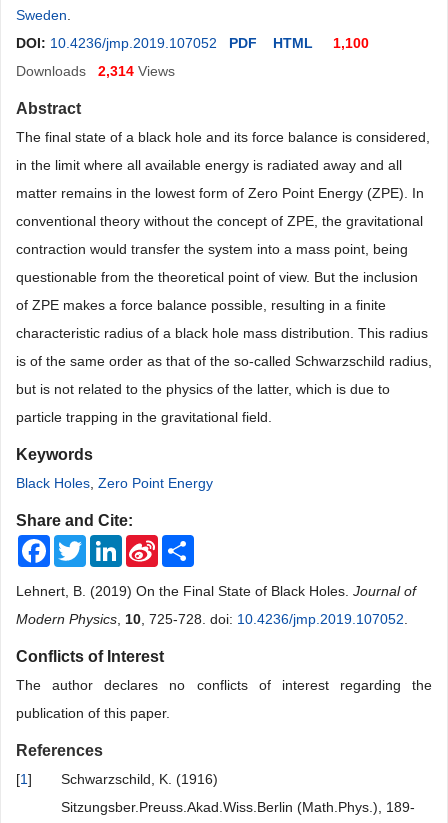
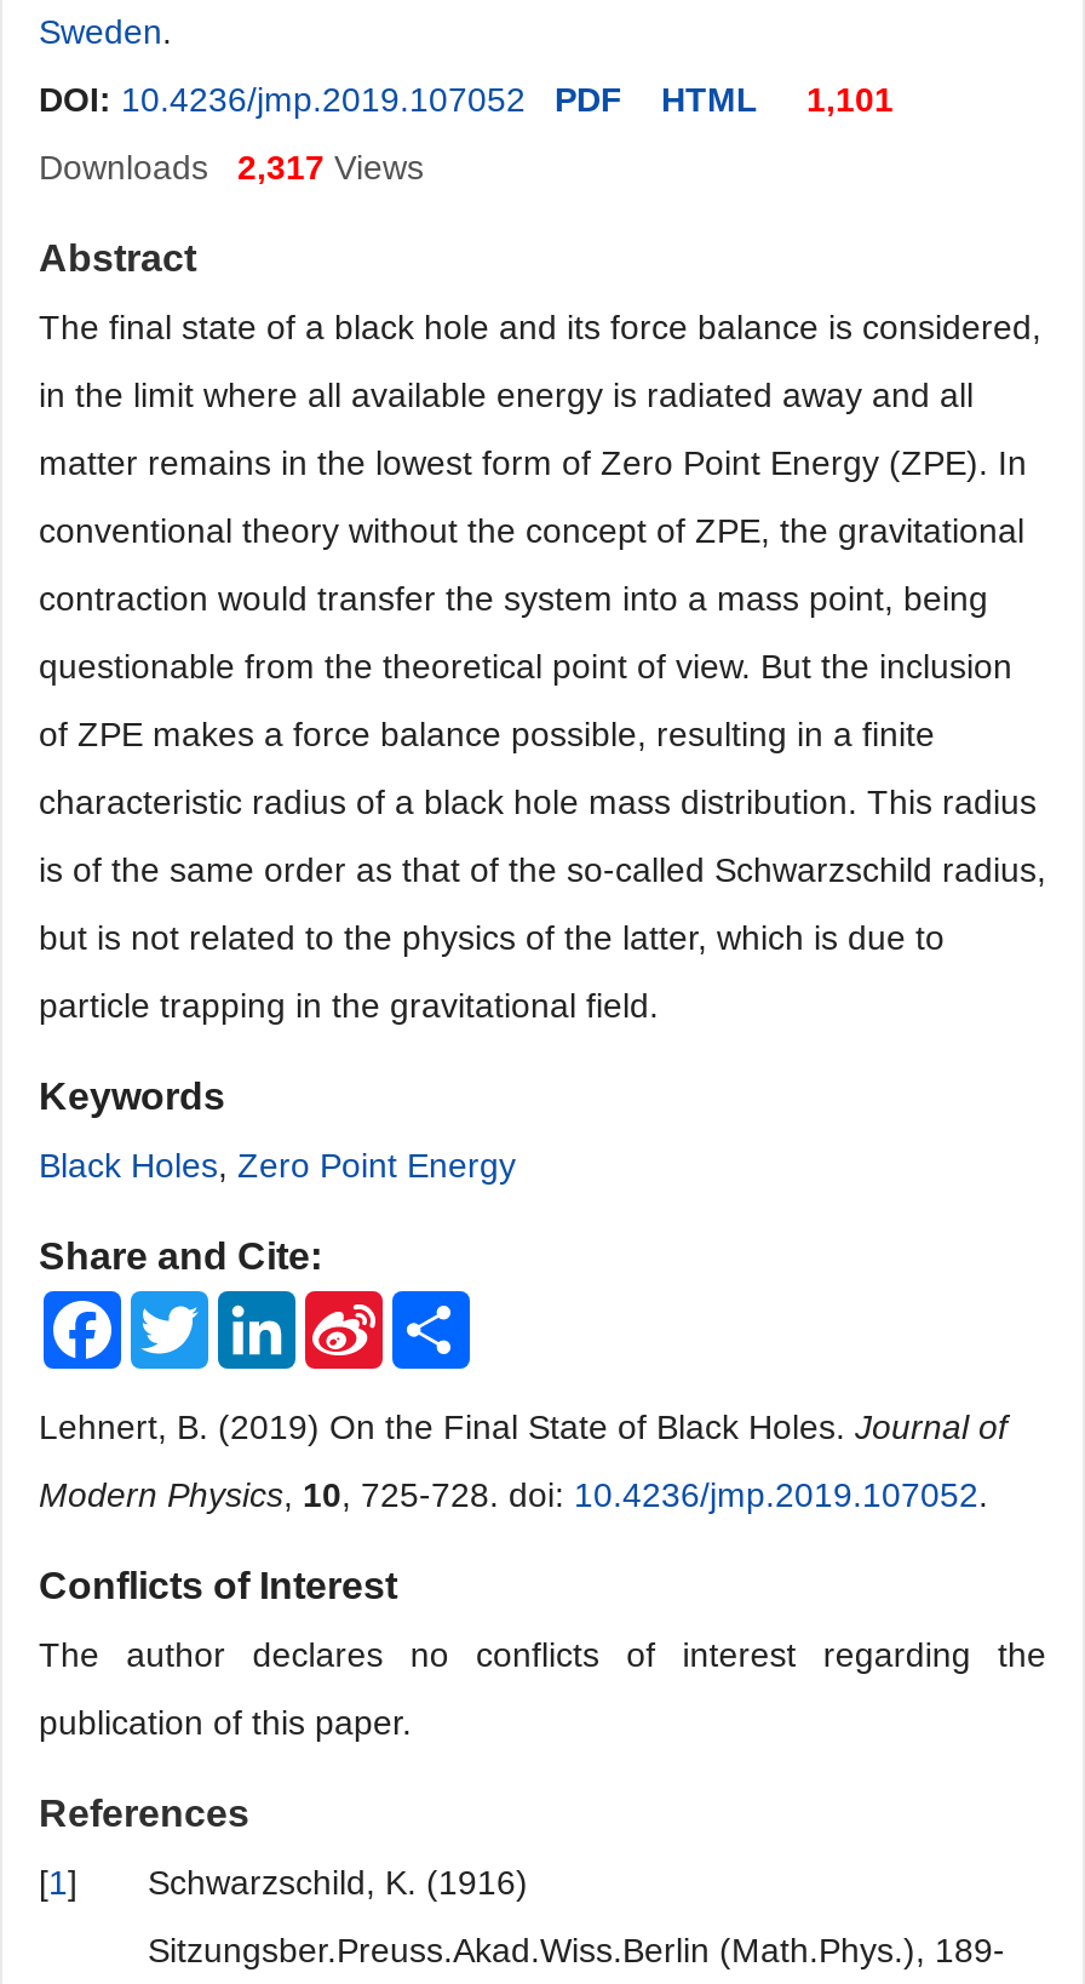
[16,35,369,51] DOI: 10.4236/jmp.2019.107052 PDF HTML 1,100 -> [39,80,894,119] DOI: 10.4236/jmp.2019.107052 PDF HTML 1,101
[16,63,175,79] Downloads 2,314 Views -> [39,148,424,187] Downloads 2,317 Views

